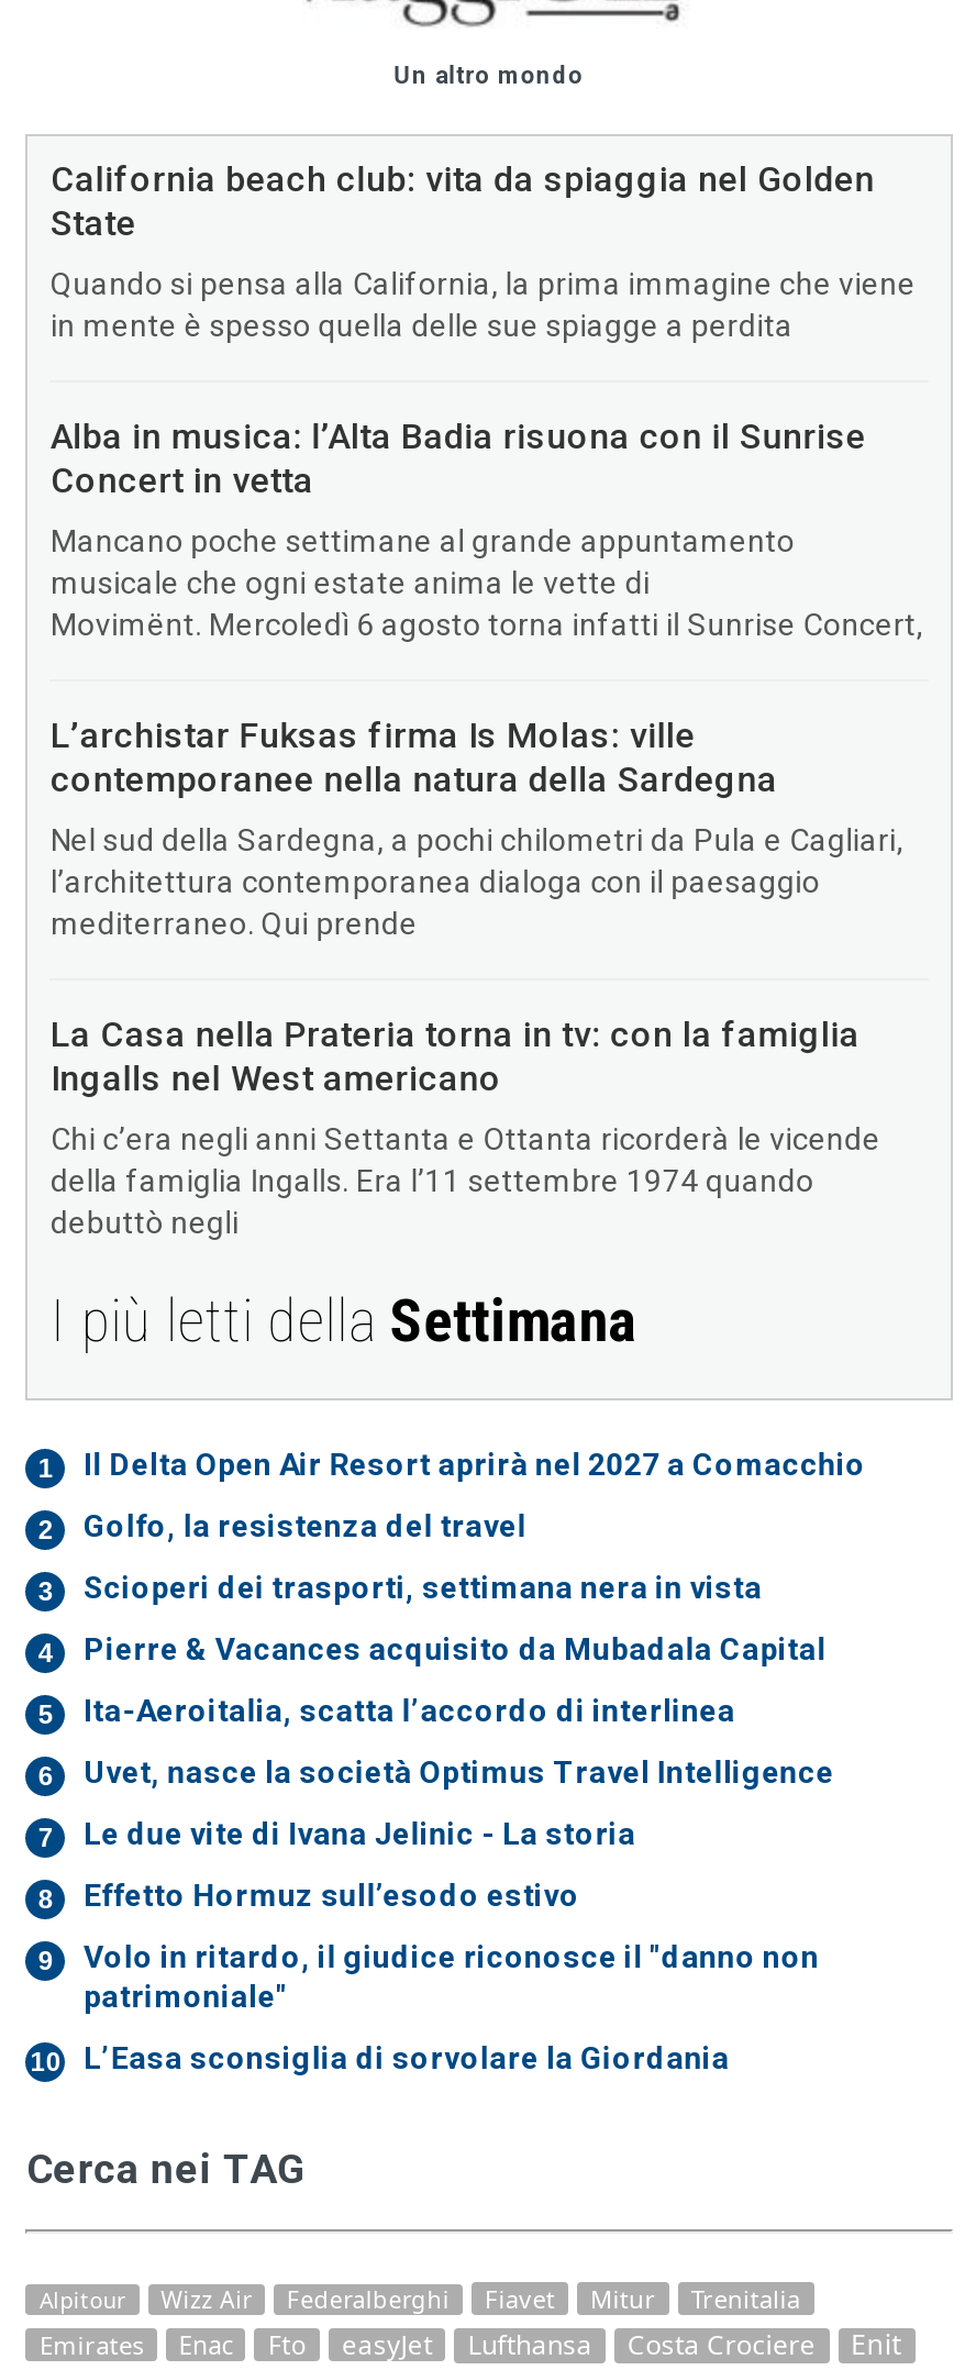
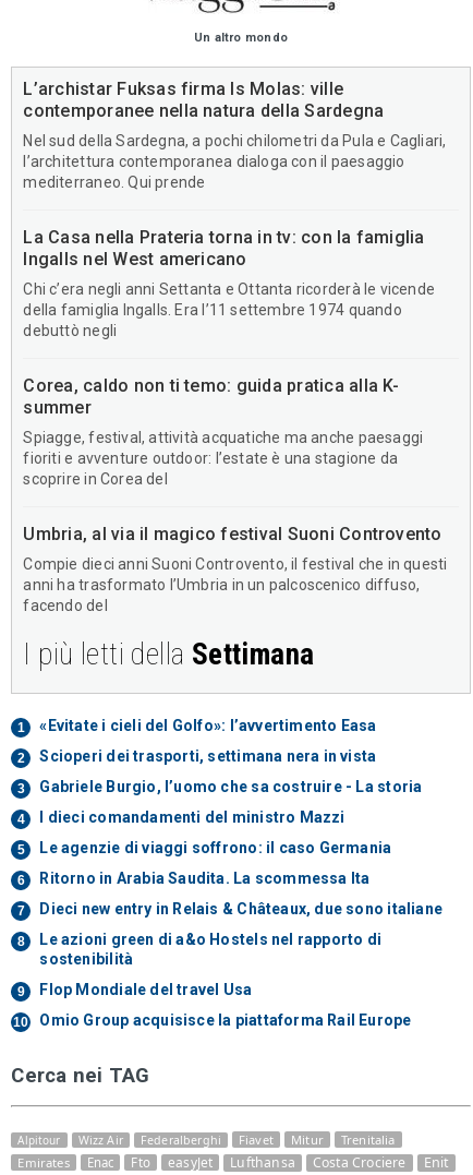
[50,158,923,641] California beach club: vita da spiaggia nel Golden | State | Quando si pensa alla California, la prima immagine che viene | in mente è spesso quella delle sue spiagge a perdita | Alba in musica: l’Alta Badia risuona con il Sunrise | Concert in vetta | Mancano poche settimane al grande appuntamento | musicale che ogni estate anima le vette di | Movimënt. Mercoledì 6 agosto torna infatti il Sunrise Concert, -> none
moved [50,714,903,1239] -> [23,78,446,339]: L’archistar Fuksas firma Is Molas: ville | contemporanee nella natura della Sardegna | Nel sud della Sardegna, a pochi chilometri da Pula e Cagliari, | ... | della famiglia Ingalls. Era l’11 settembre 1974 quando | debuttò negli
none -> [23,375,447,614] Corea, caldo non ti temo: guida pratica alla K- | summer | Spiagge, festival, attività acquatiche ma anche paesaggi | fioriti e avventure outdoor: l’estate è una stagione da | scoprire in Corea del | Umbria, al via il magico festival Suoni Controvento | Compie dieci anni Suoni Controvento, il festival che in questi | anni ha trasformato l’Umbria in un palcoscenico diffuso, | facendo del
[83,1446,866,1543] Il Delta Open Air Resort aprirà nel 2027 a Comacchio | Golfo, la resistenza del travel -> [40,716,377,734] «Evitate i cieli del Golfo»: l’avvertimento Easa
moved [83,1569,762,1604] -> [40,747,376,764]: Scioperi dei trasporti, settimana nera in vista
[83,1631,834,2075] Pierre & Vacances acquisito da Mubadala Capital | Ita-Aeroitalia, scatta l’accordo di interlinea | Uvet, nasce la società Optimus Travel Intelligence | Le due vite di Ivana Jelinic - La storia | Effetto Hormuz sull’esodo estivo | Volo in ritardo, il giudice riconosce il "danno non | patrimoniale" | L’Easa sconsiglia di sorvolare la Giordania -> [40,778,442,1028] Gabriele Burgio, l’uomo che sa costruire - La storia | I dieci comandamenti del ministro Mazzi | Le agenzie di viaggi soffrono: il caso Germania | Ritorno in Arabia Saudita. La scommessa Ita | Dieci new entry in Relais & Châteaux, due sono italiane | Le azioni green di a&o Hostels nel rapporto di | sostenibilità | Flop Mondiale del travel Usa | Omio Group acquisisce la piattaforma Rail Europe

